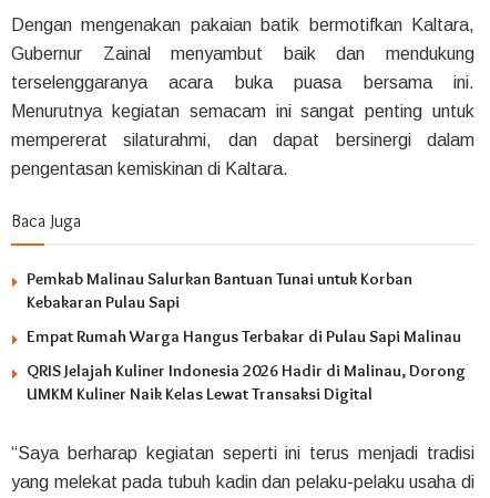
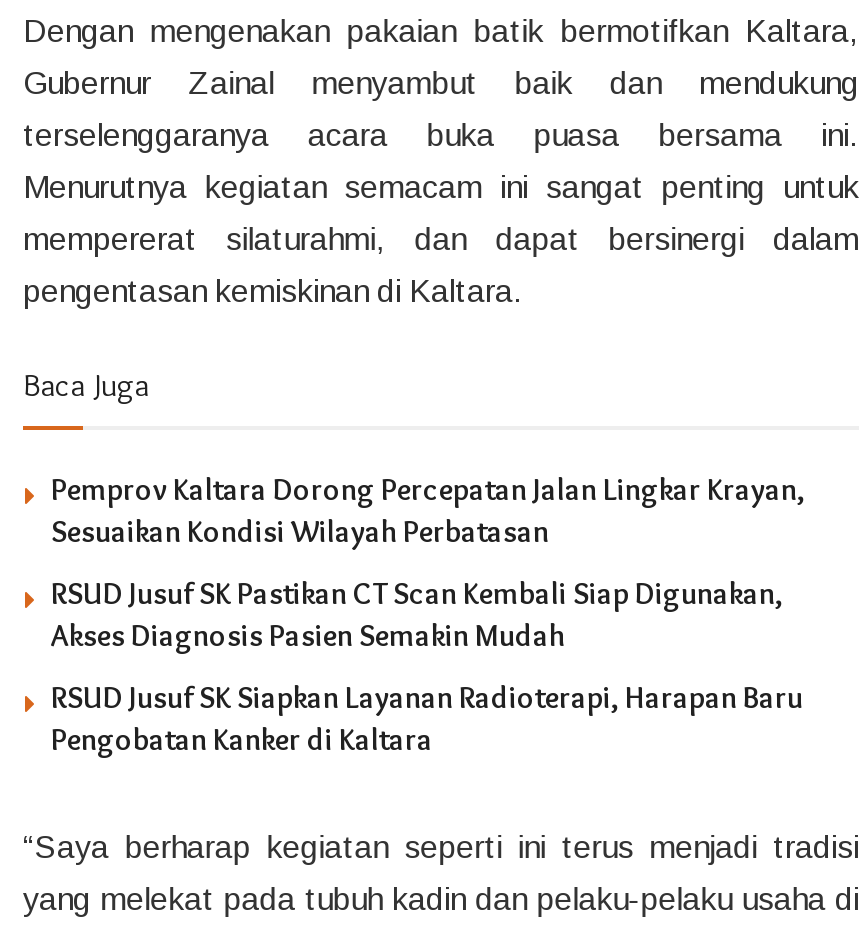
[27,269,412,312] Pemkab Malinau Salurkan Bantuan Tunai untuk Korban | Kebakaran Pulau Sapi -> [51,472,805,550] Pemprov Kaltara Dorong Percepatan Jalan Lingkar Krayan, | Sesuaikan Kondisi Wilayah Perbatasan
[27,326,461,346] Empat Rumah Warga Hangus Terbakar di Pulau Sapi Malinau -> [51,576,783,654] RSUD Jusuf SK Pastikan CT Scan Kembali Siap Digunakan, | Akses Diagnosis Pasien Semakin Mudah
[27,361,466,404] QRIS Jelajah Kuliner Indonesia 2026 Hadir di Malinau, Dorong | UMKM Kuliner Naik Kelas Lewat Transaksi Digital -> [51,680,803,758] RSUD Jusuf SK Siapkan Layanan Radioterapi, Harapan Baru | Pengobatan Kanker di Kaltara

